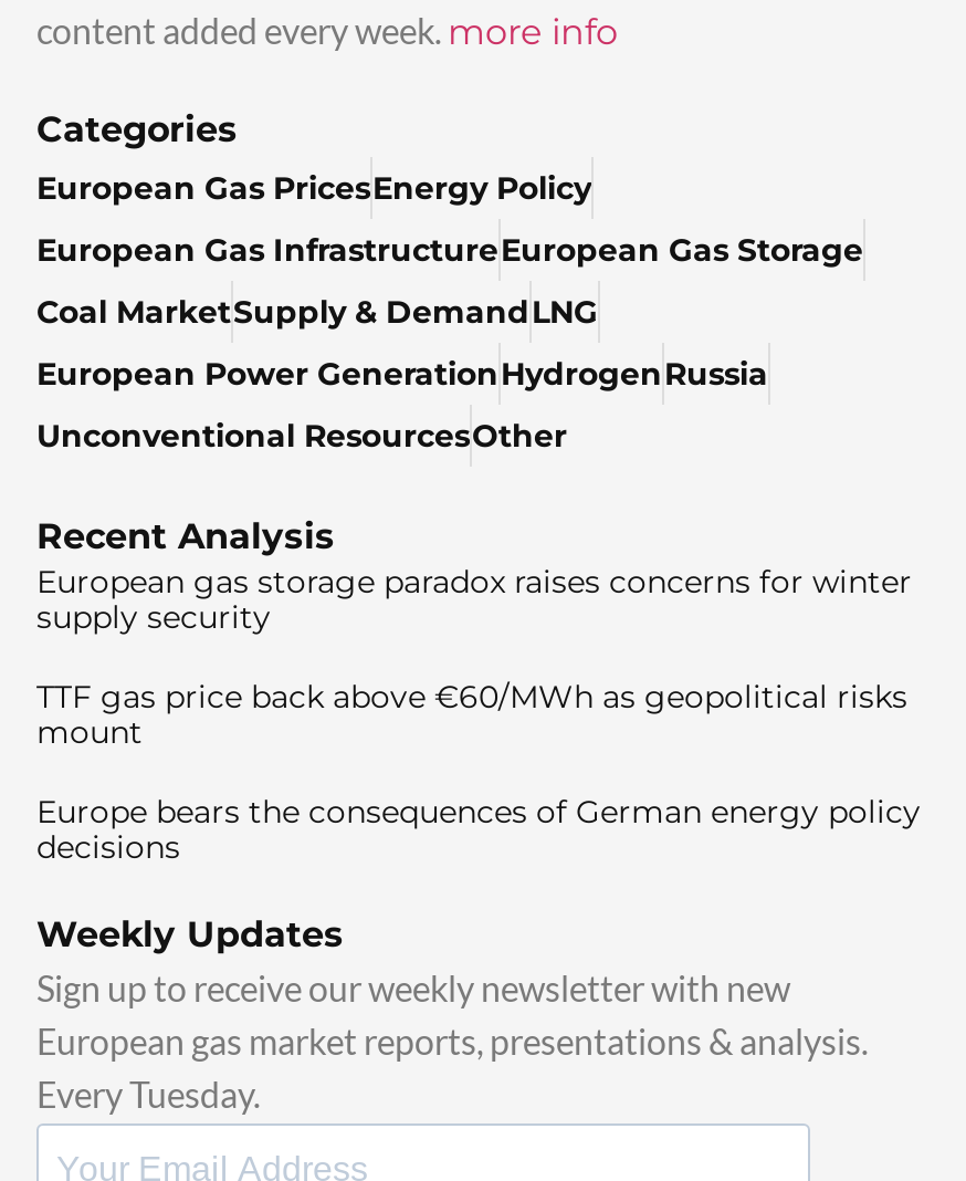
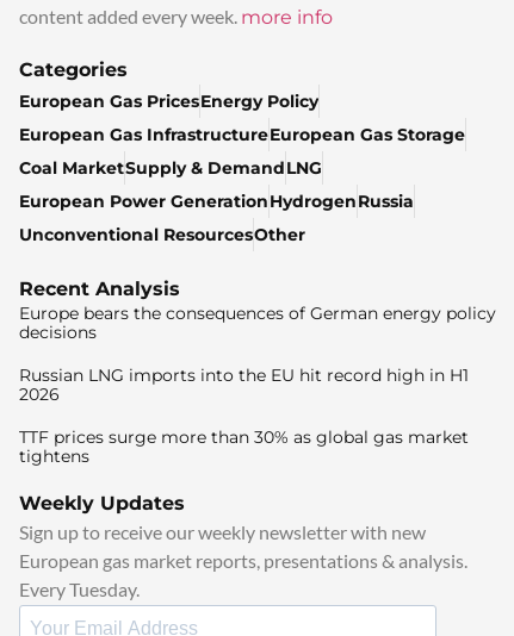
[36,561,912,752] European gas storage paradox raises concerns for winter | supply security | TTF gas price back above €60/MWh as geopolitical risks | mount -> none
moved [36,791,921,867] -> [19,302,496,343]: Europe bears the consequences of German energy policy | decisions
none -> [19,364,469,467] Russian LNG imports into the EU hit record high in H1 | 2026 | TTF prices surge more than 30% as global gas market | tightens

